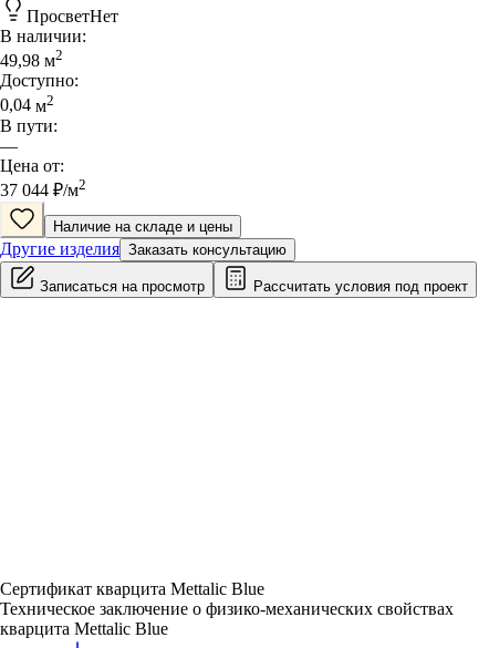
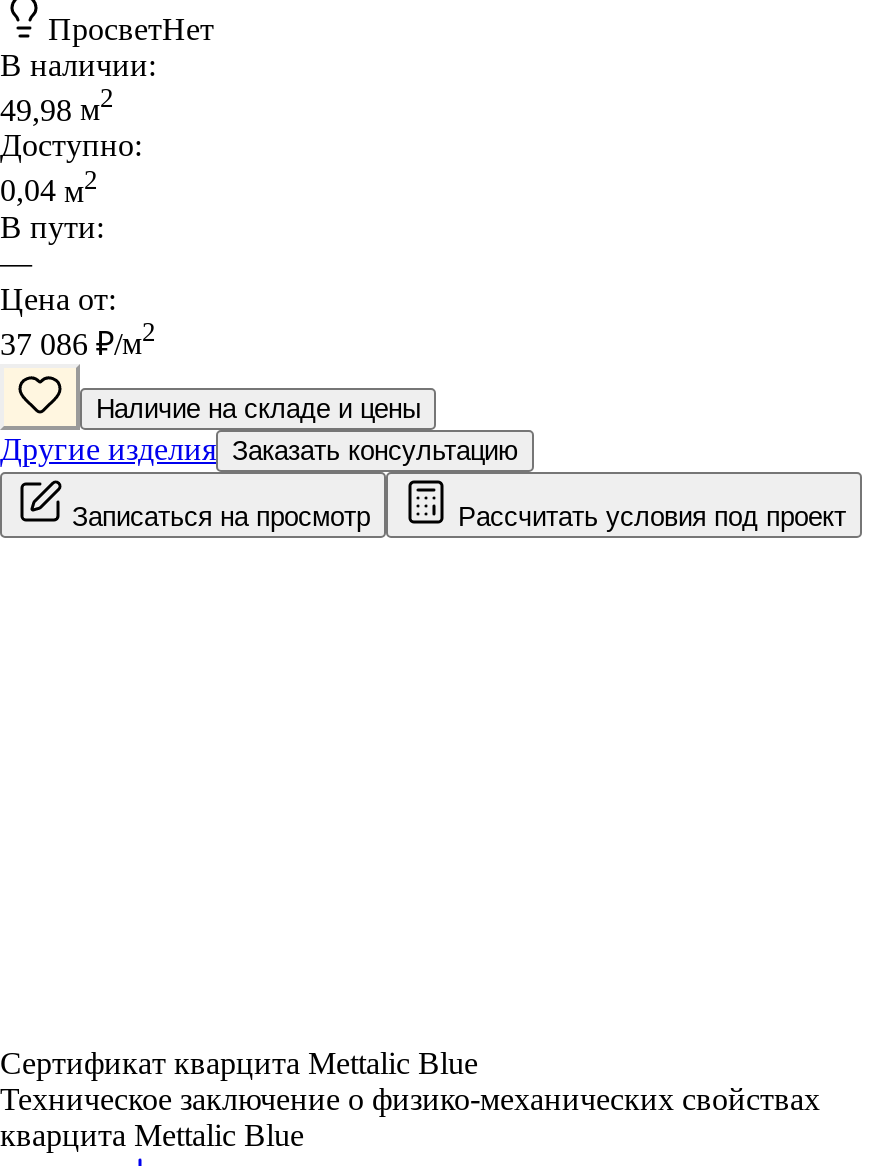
[0,176,86,199] 37 044 ₽/м2 -> [0,317,156,360] 37 086 ₽/м2

